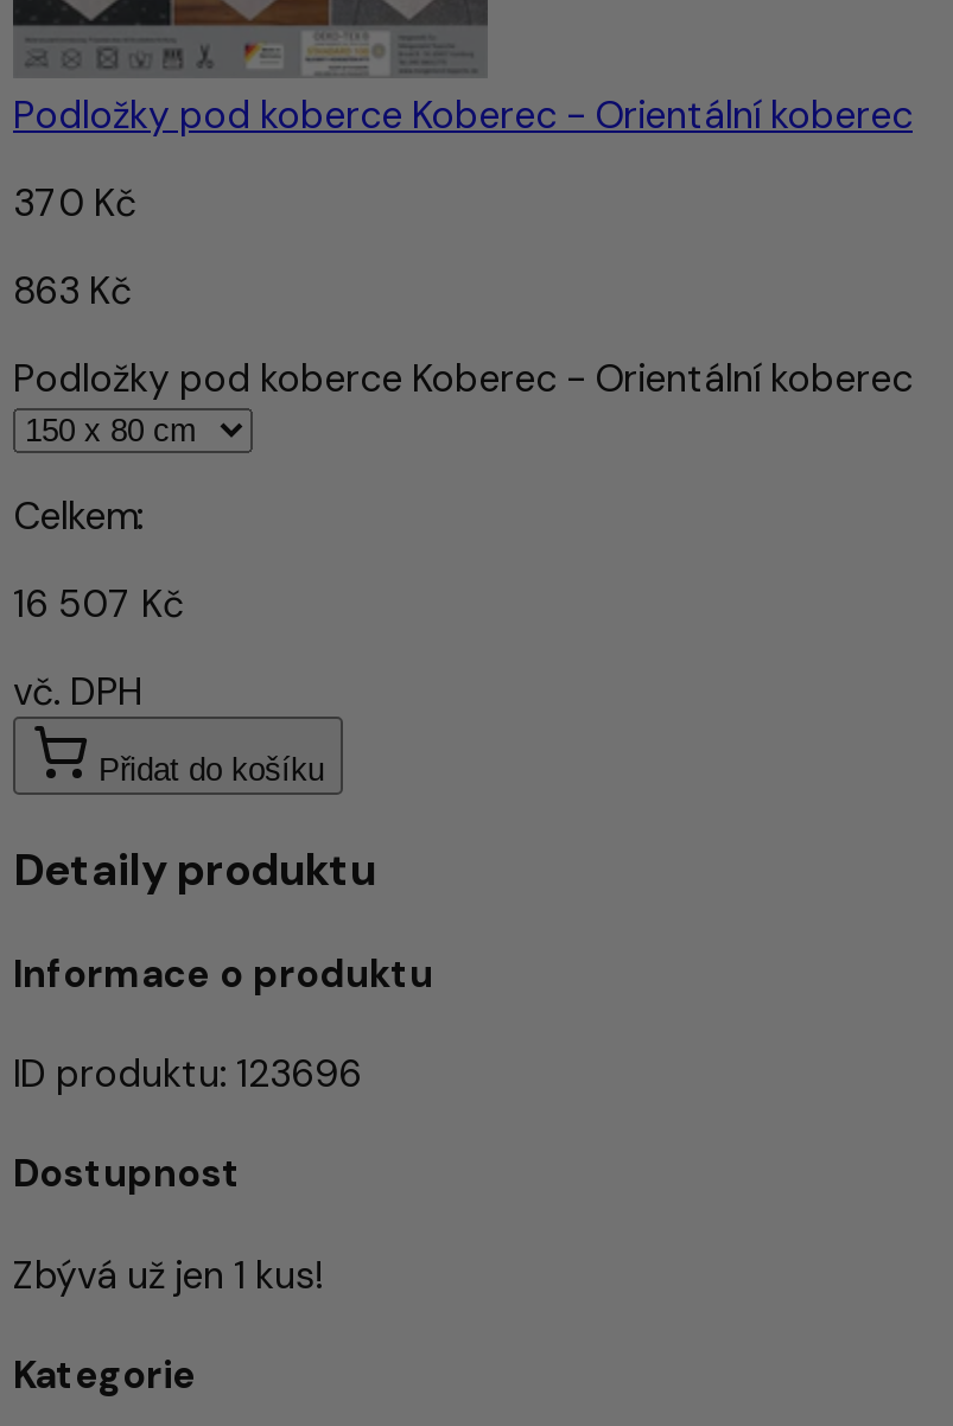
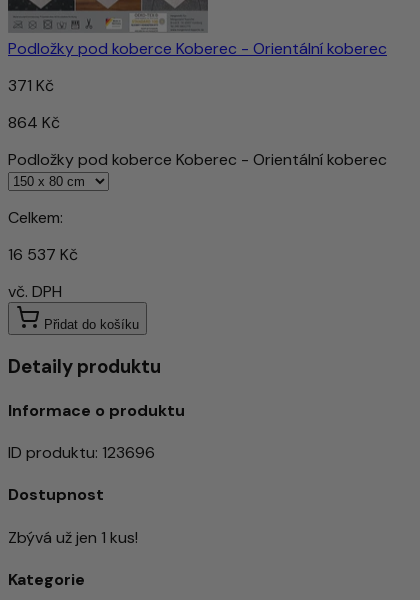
[13,177,136,227] 370 Kč -> [8,75,54,96] 371 Kč
[13,265,132,315] 863 Kč -> [8,112,60,133] 864 Kč
[13,578,184,628] 16 507 Kč -> [8,244,78,265] 16 537 Kč

